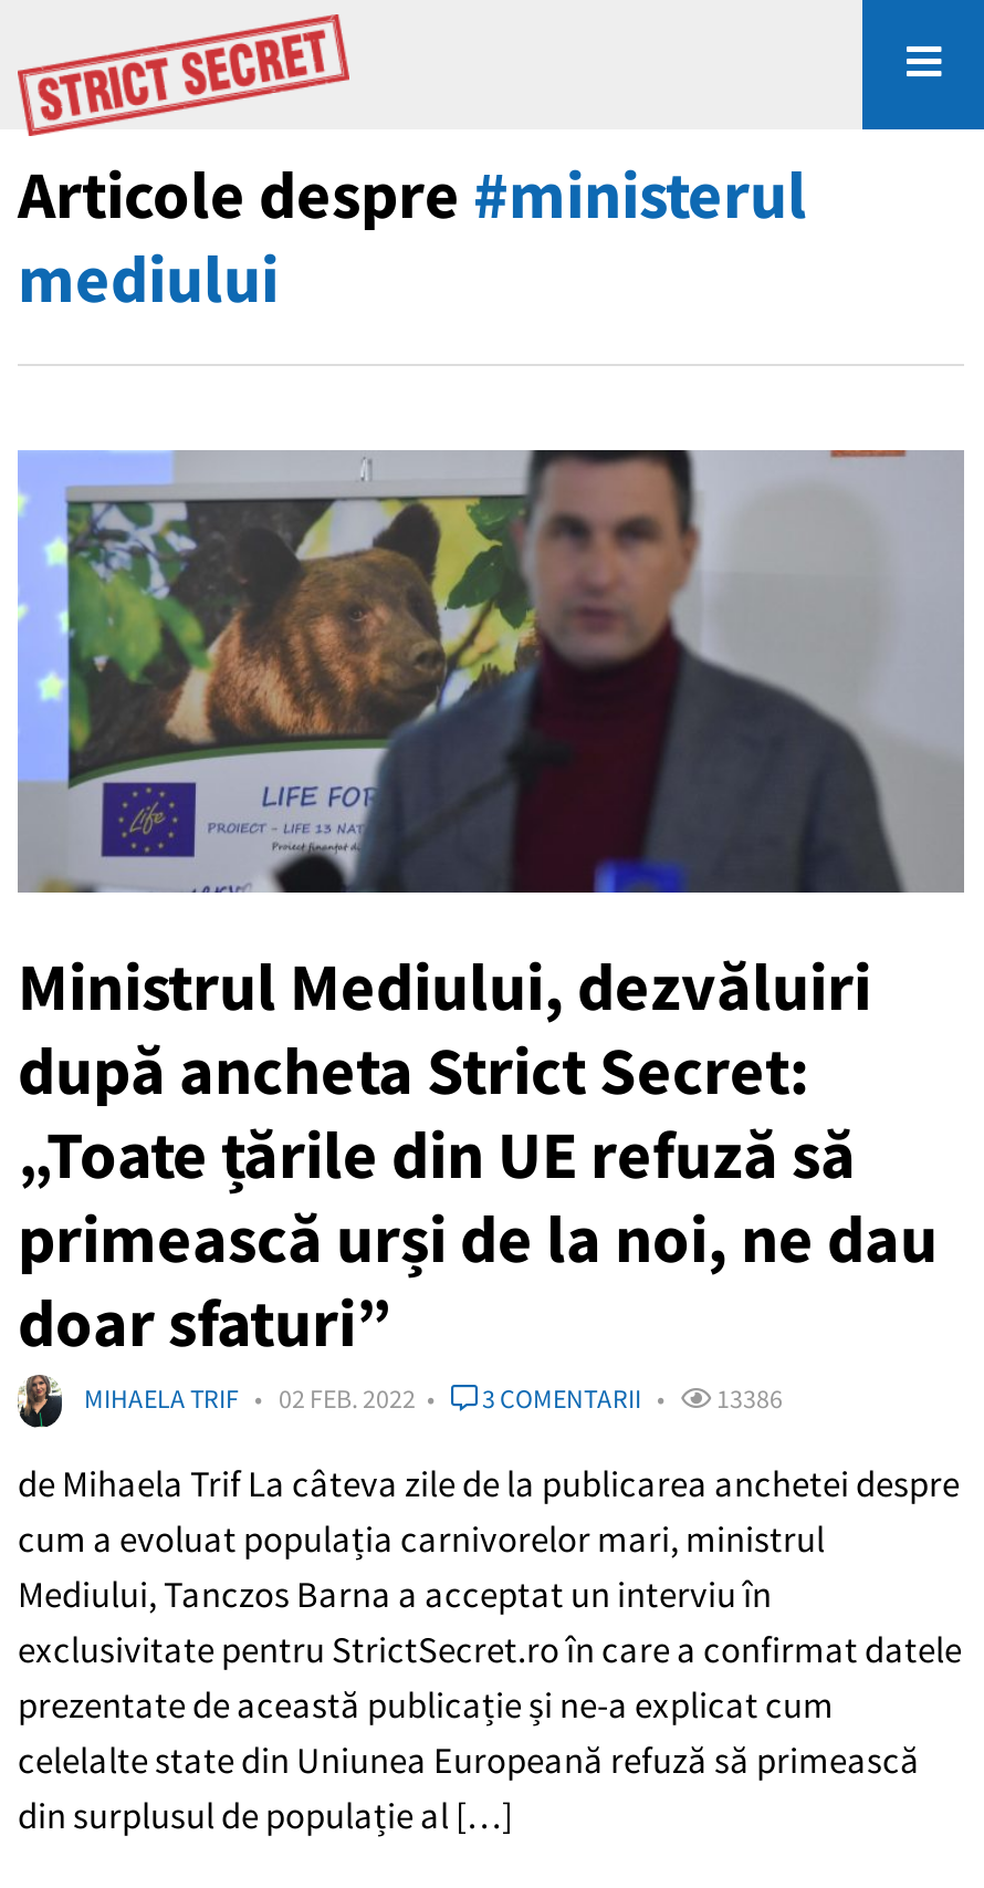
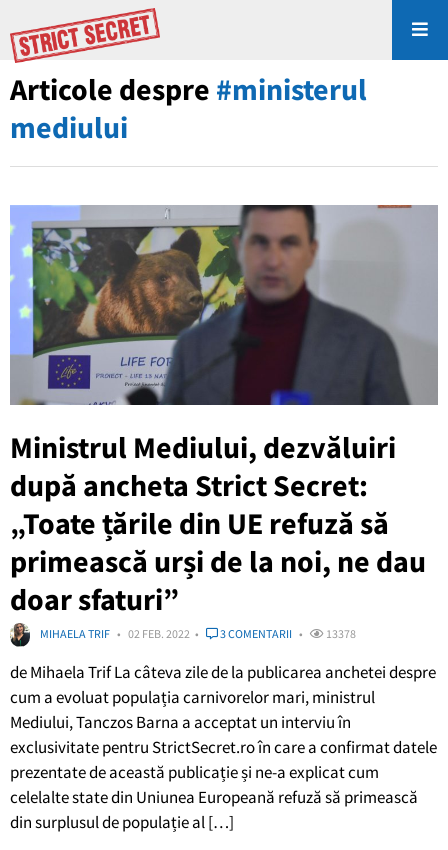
[712,1381,783,1414] 13386 -> [324,626,356,641] 13378

